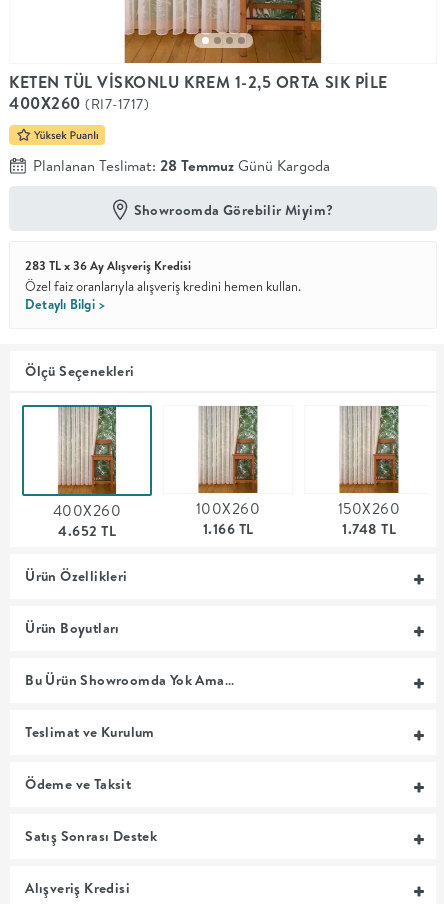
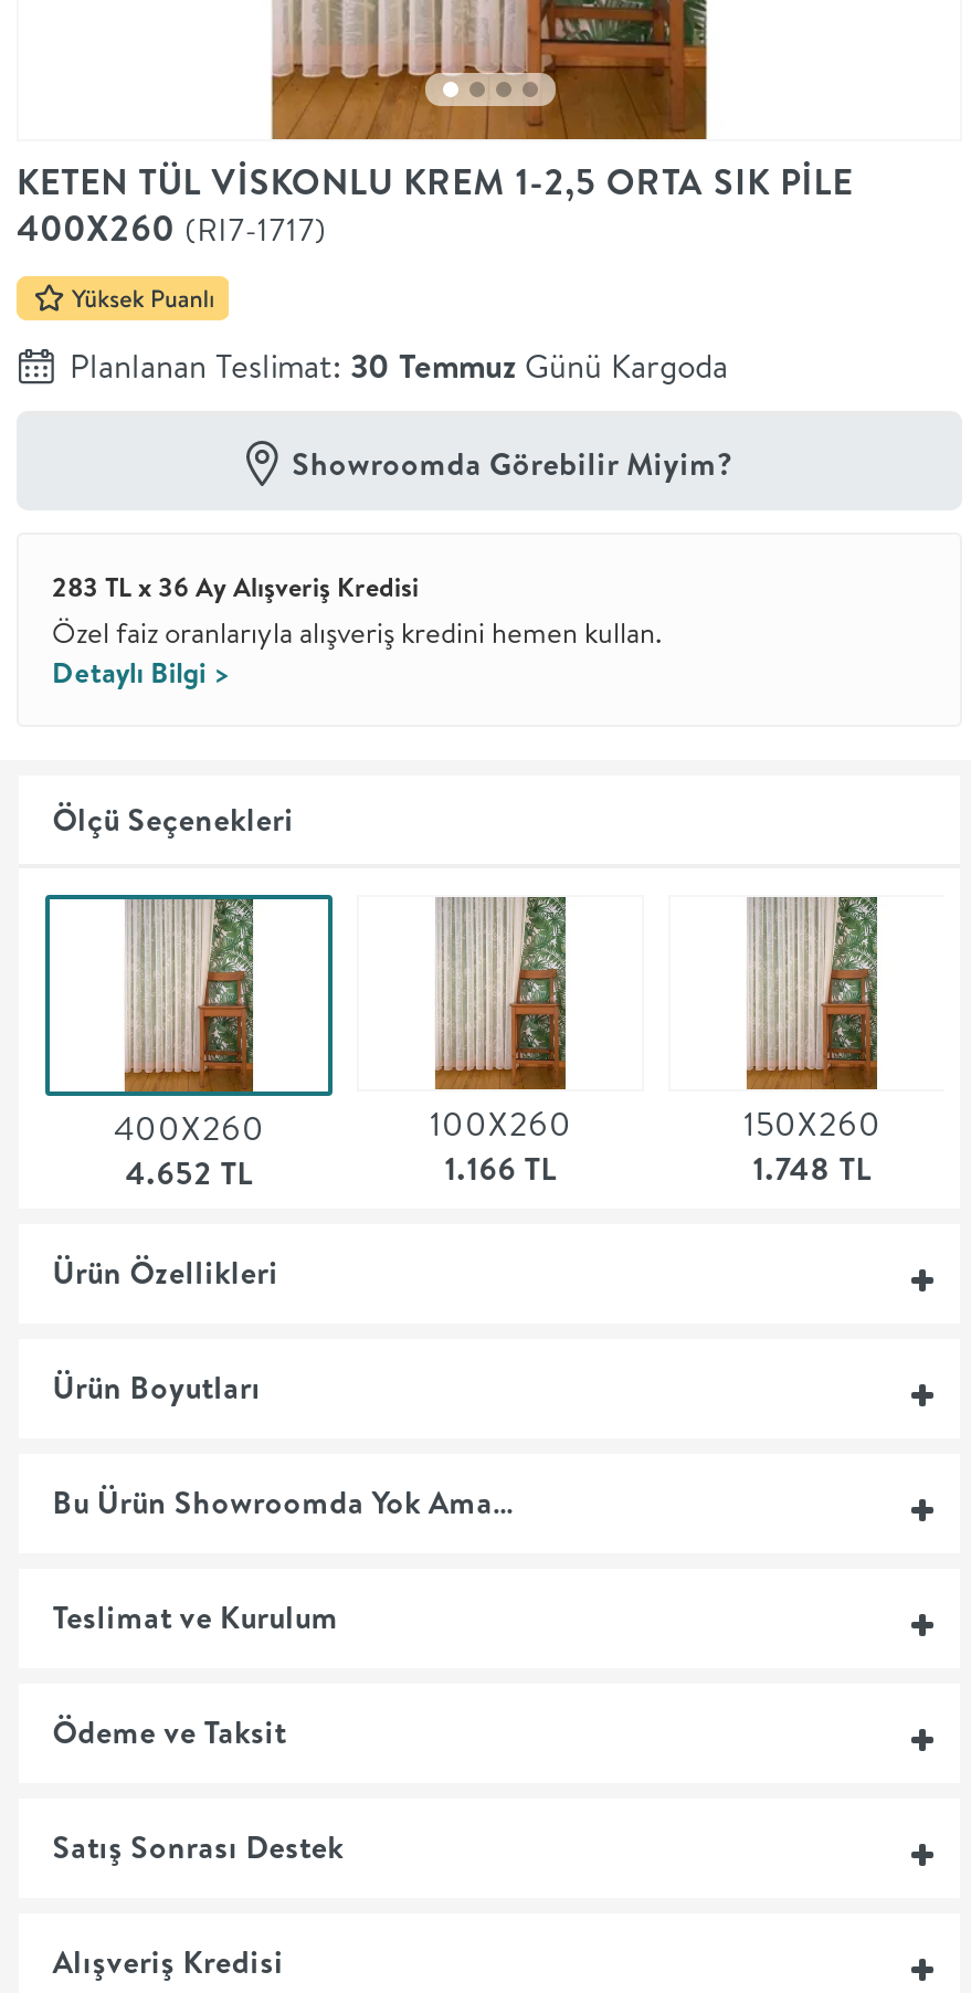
[33,155,330,176] Planlanan Teslimat: 28 Temmuz Günü Kargoda -> [70,342,728,389] Planlanan Teslimat: 30 Temmuz Günü Kargoda

